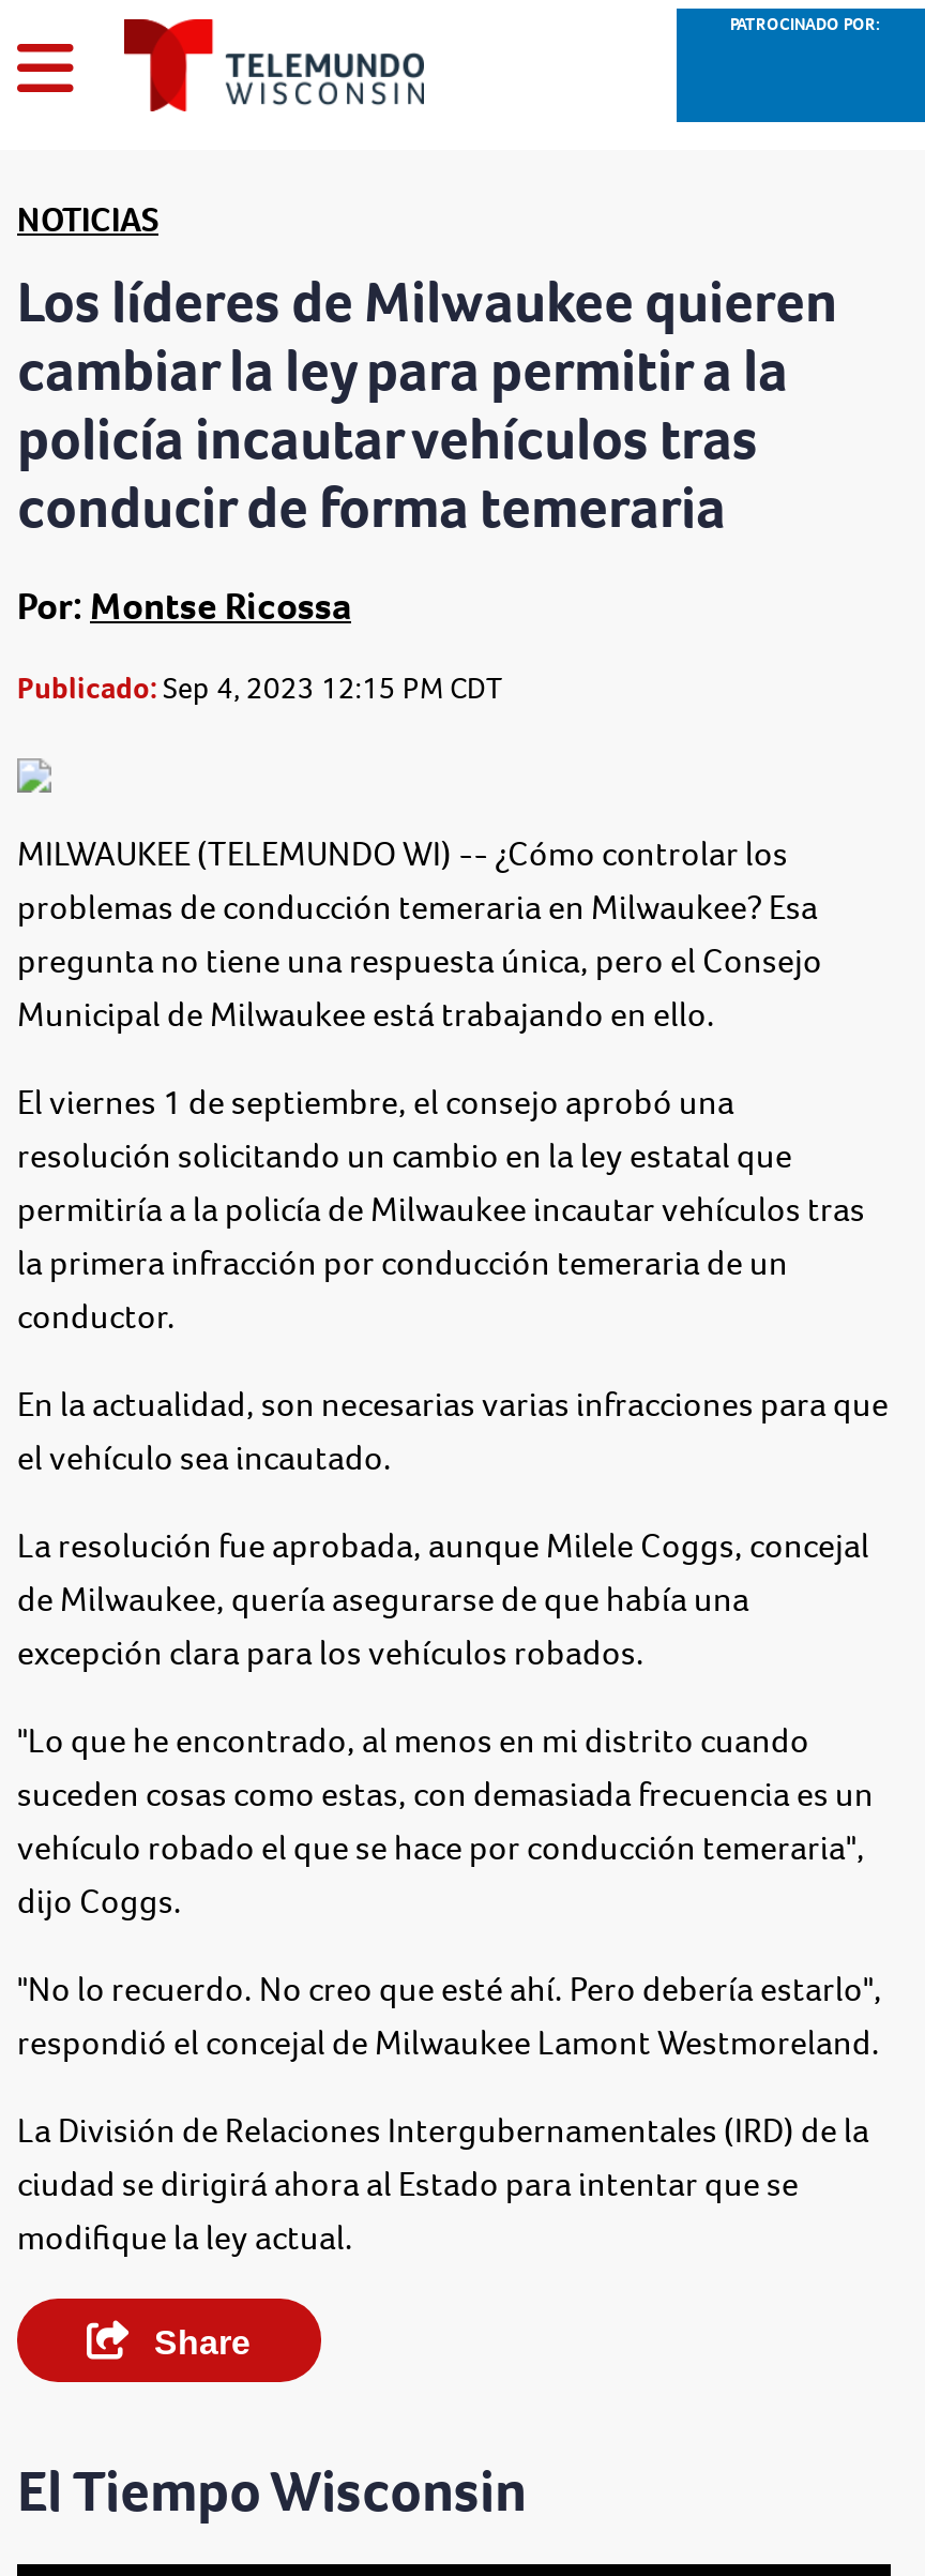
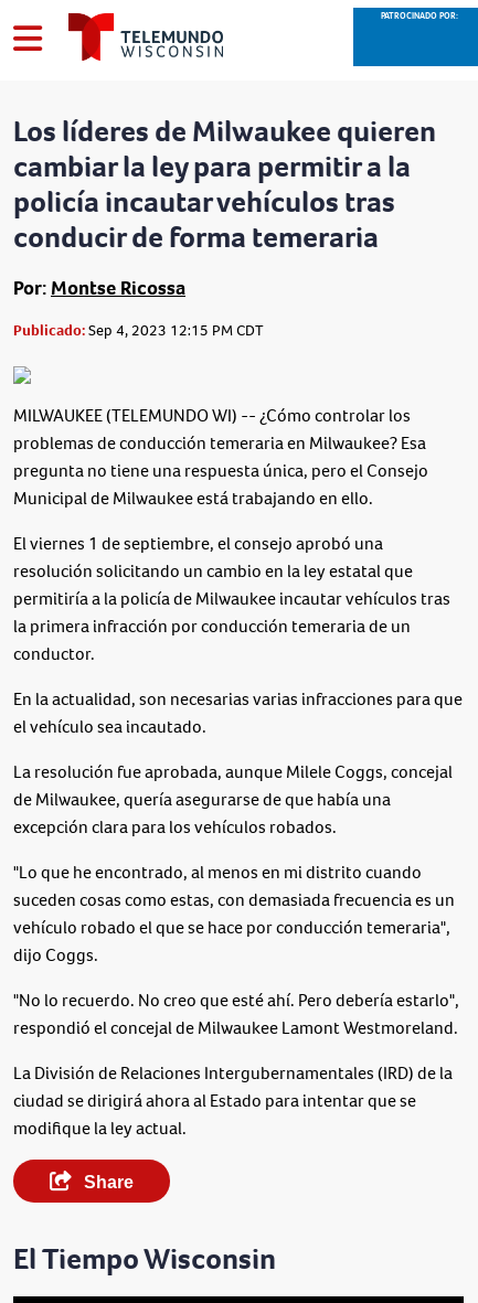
[17,197,158,242] NOTICIAS -> none

